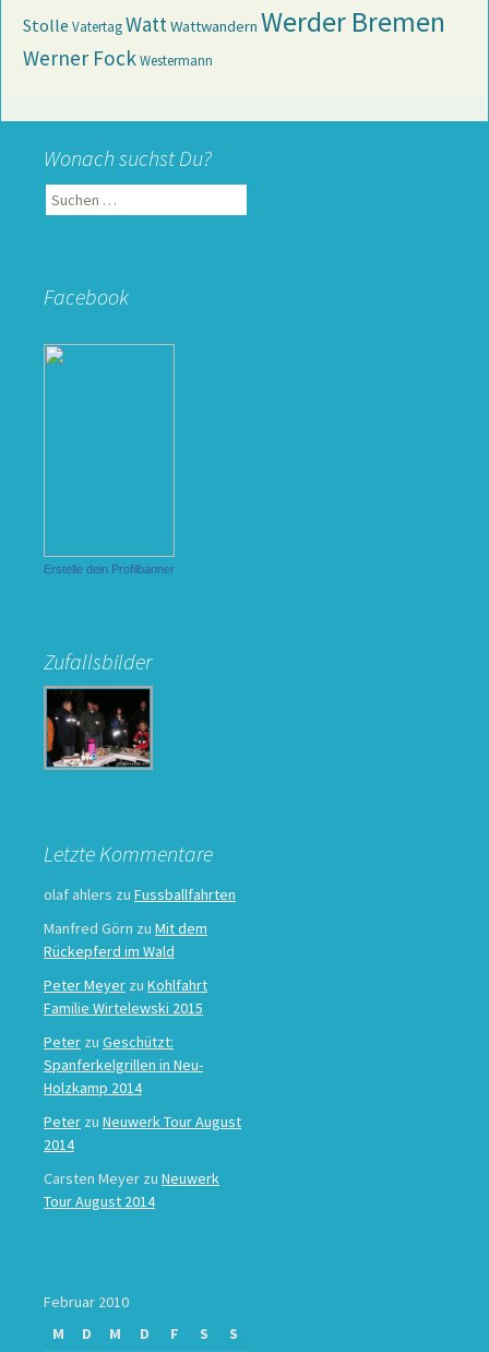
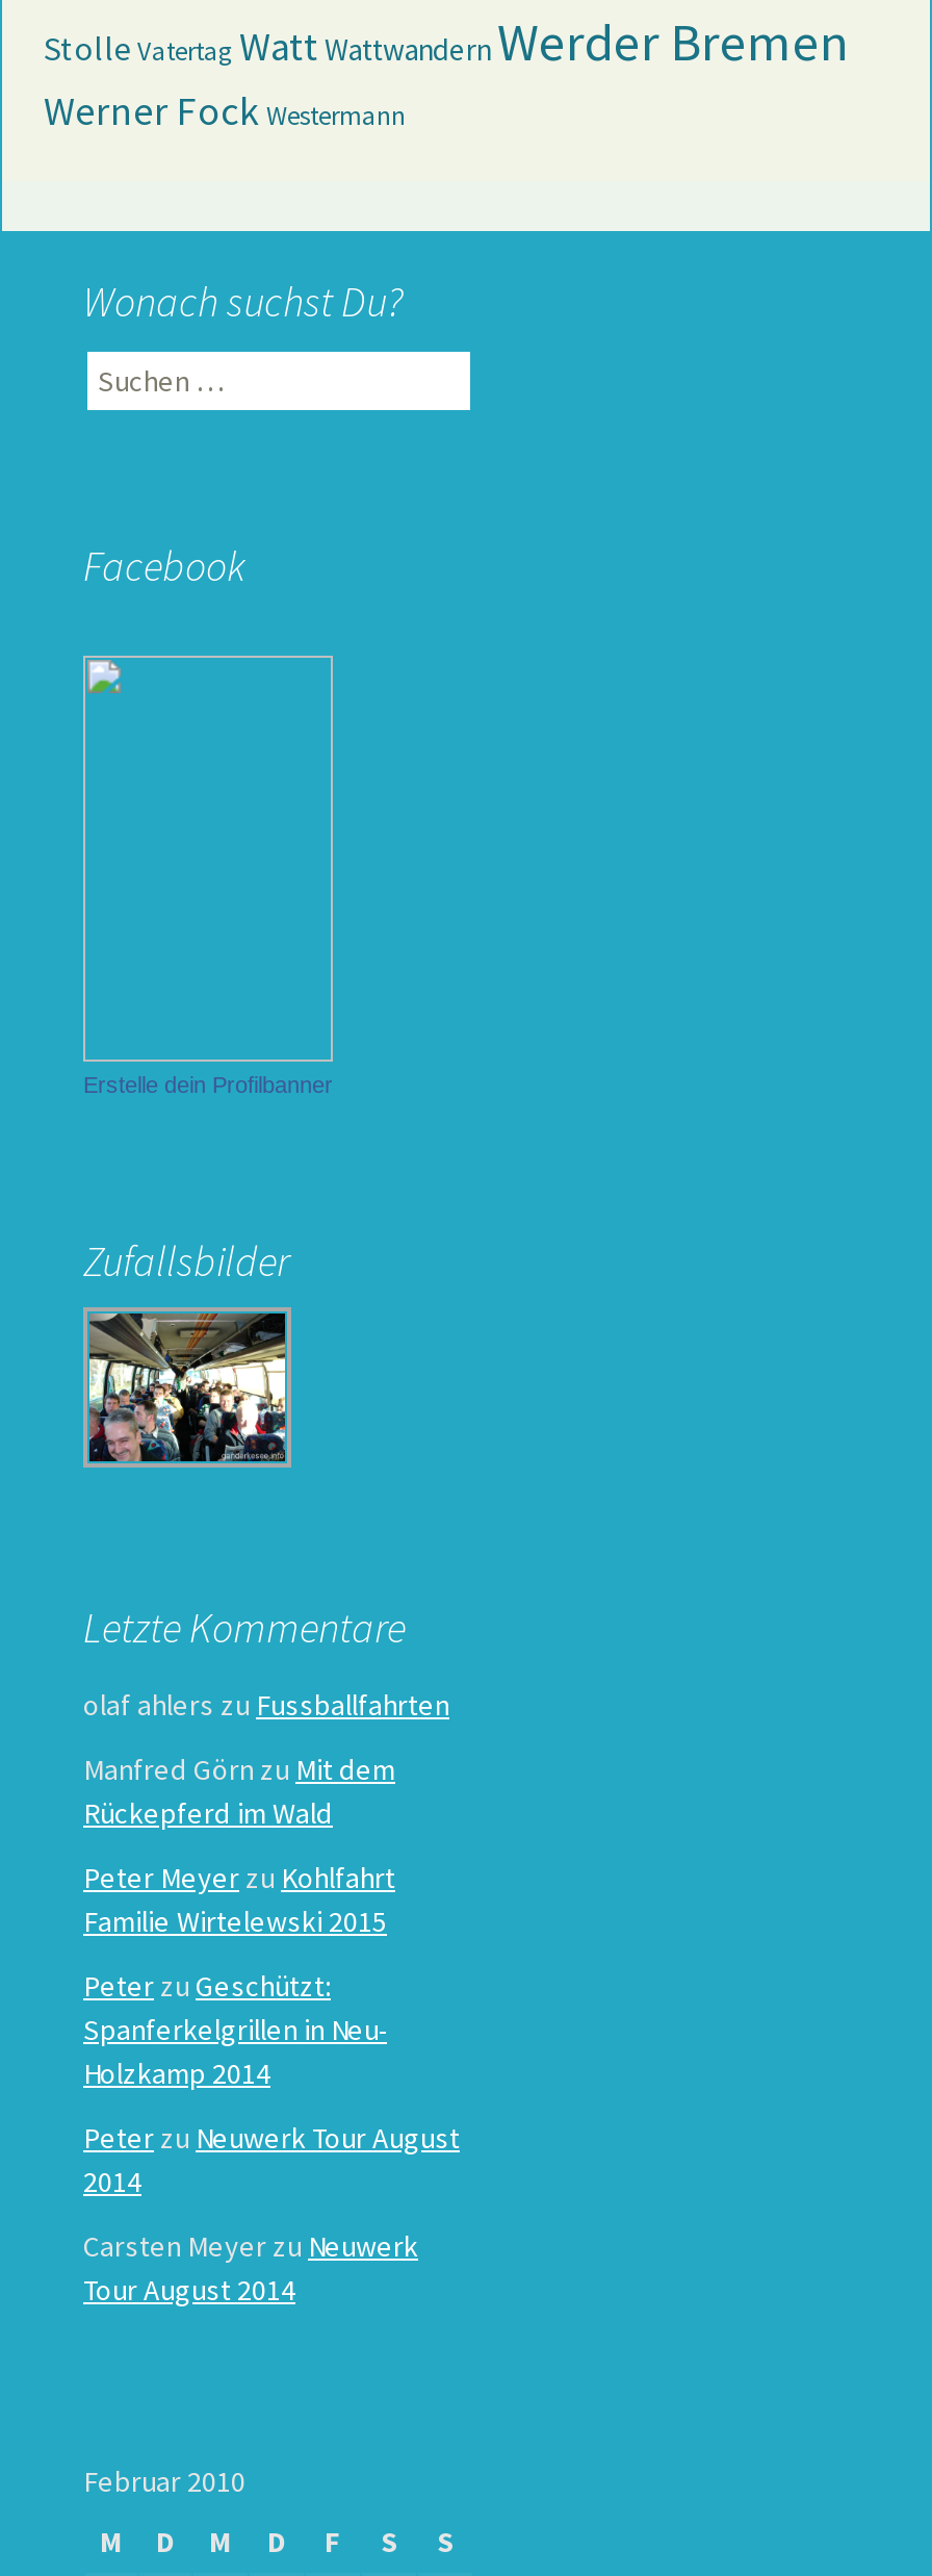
[46,688,151,768] [image] -> [87,1311,287,1463] [image]

